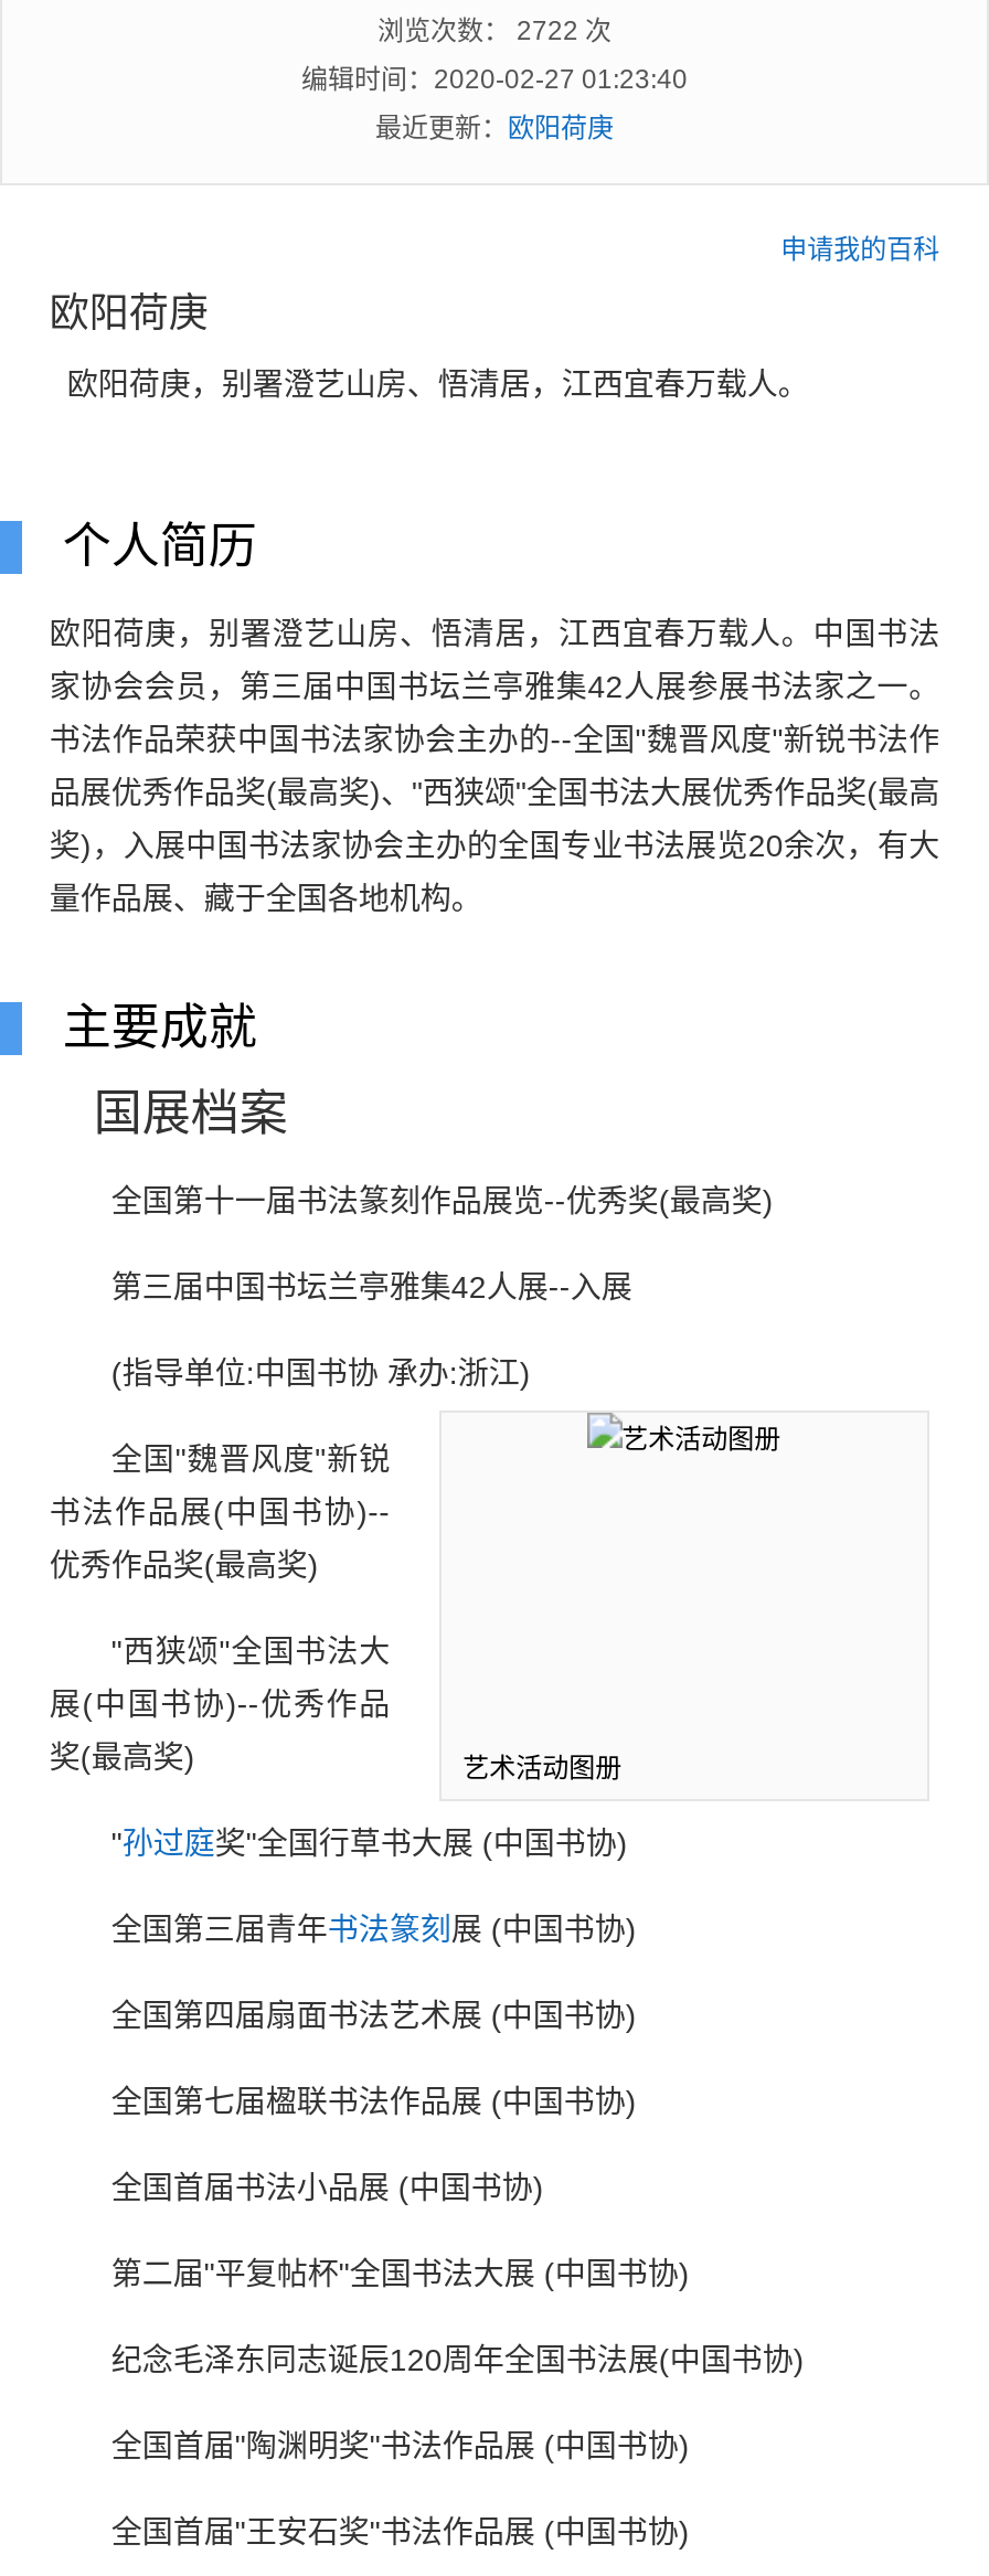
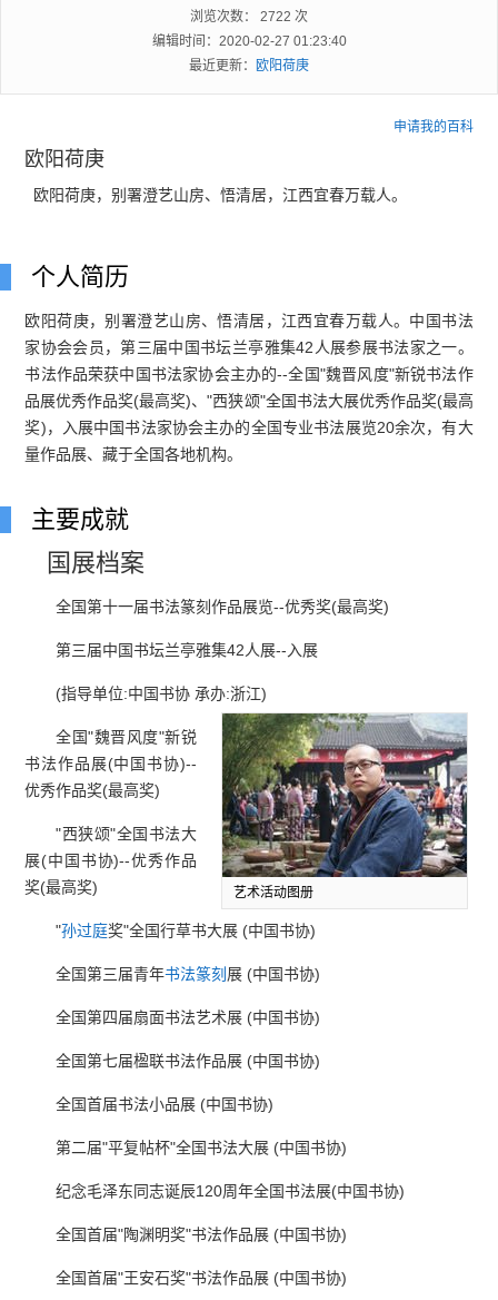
none -> [221,712,468,878] [image]

